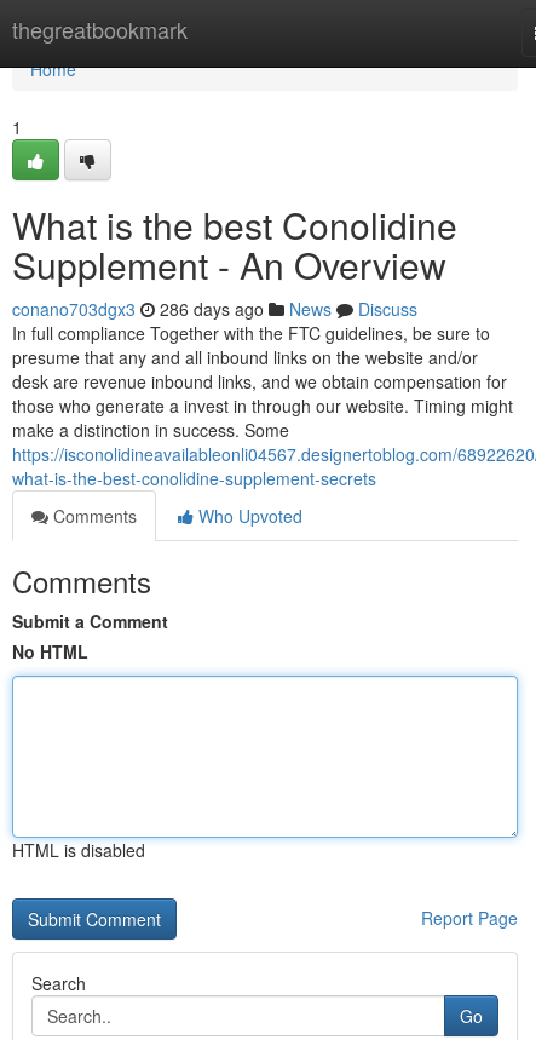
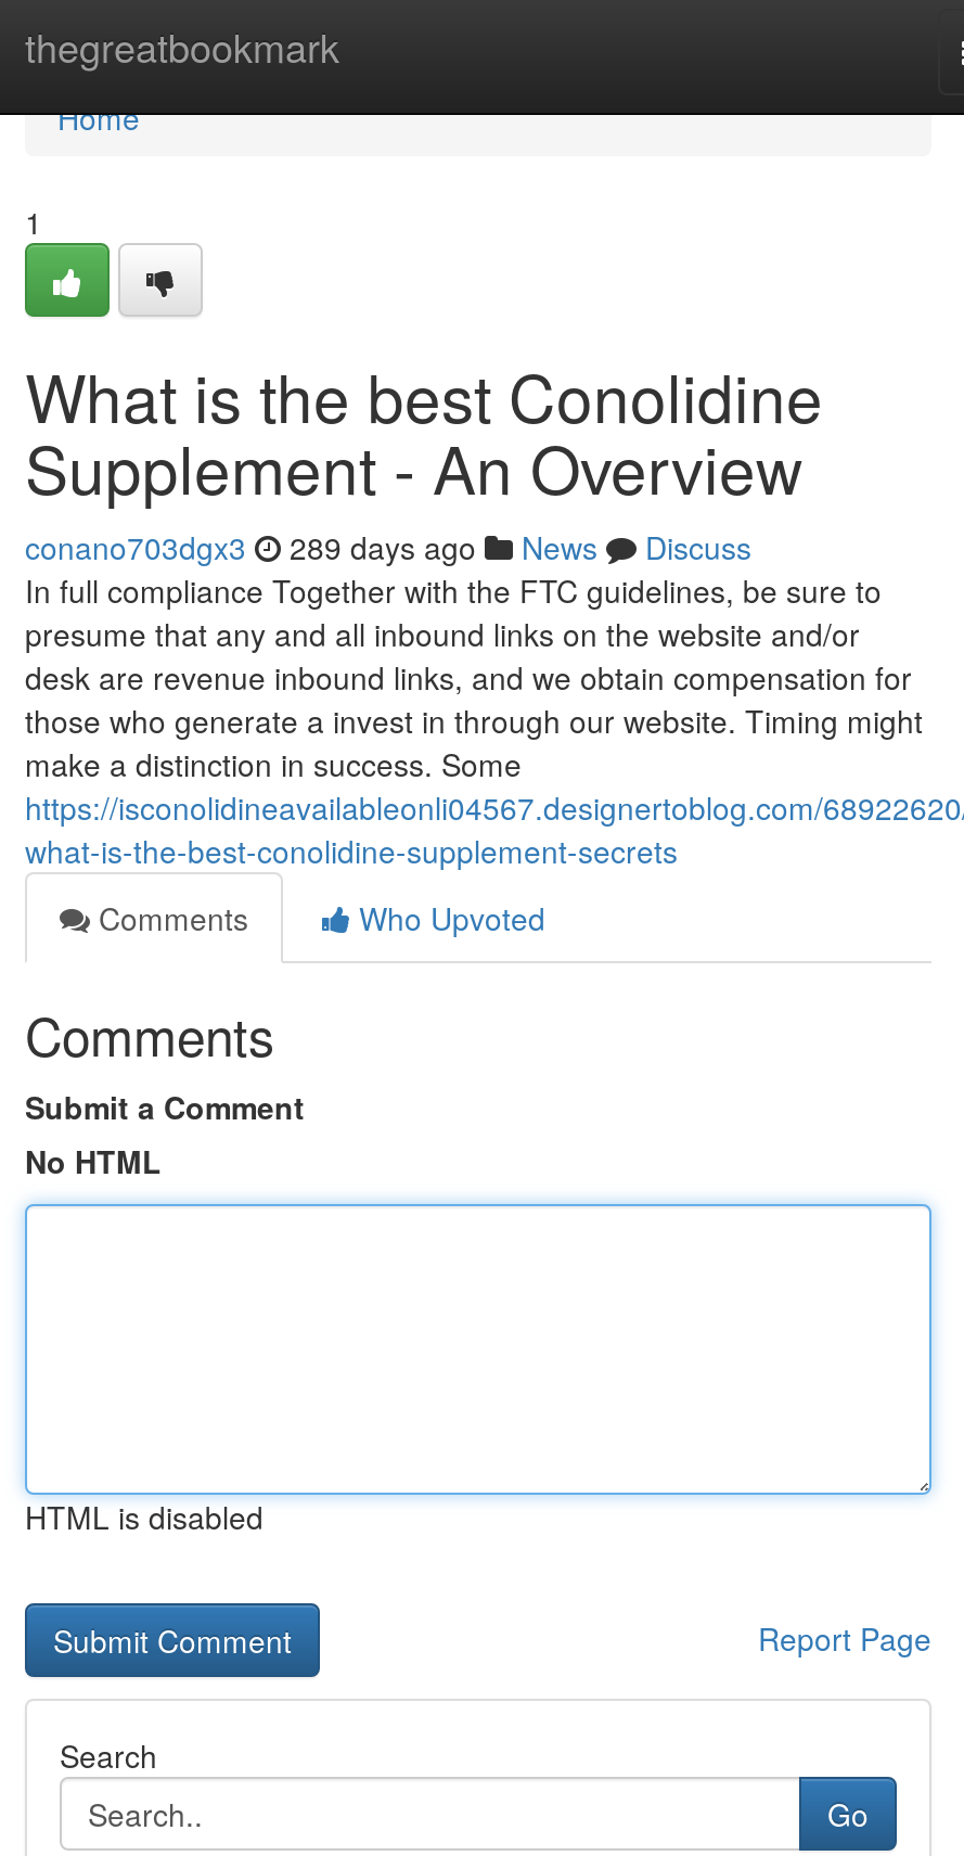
[12,297,417,321] conano703dgx3 286 days ago News Discuss -> [25,525,751,568] conano703dgx3 289 days ago News Discuss

